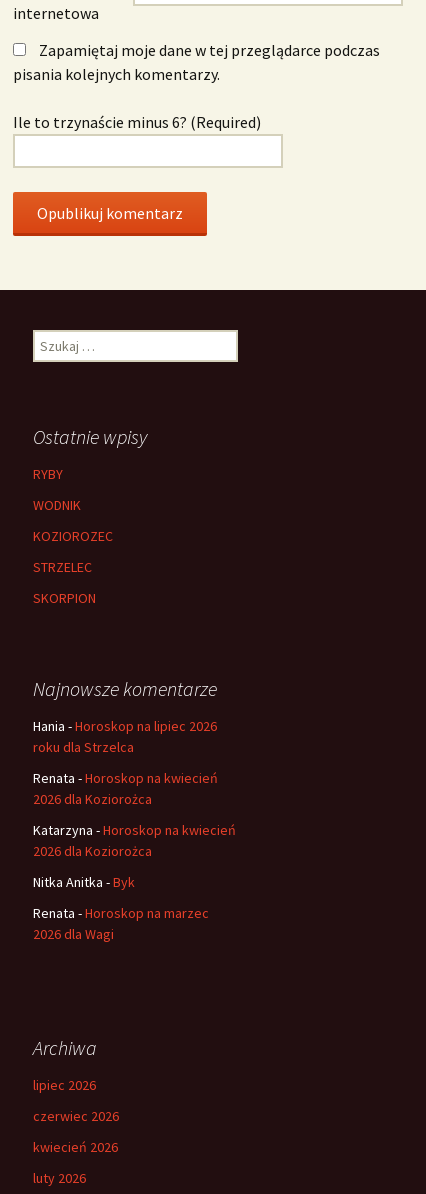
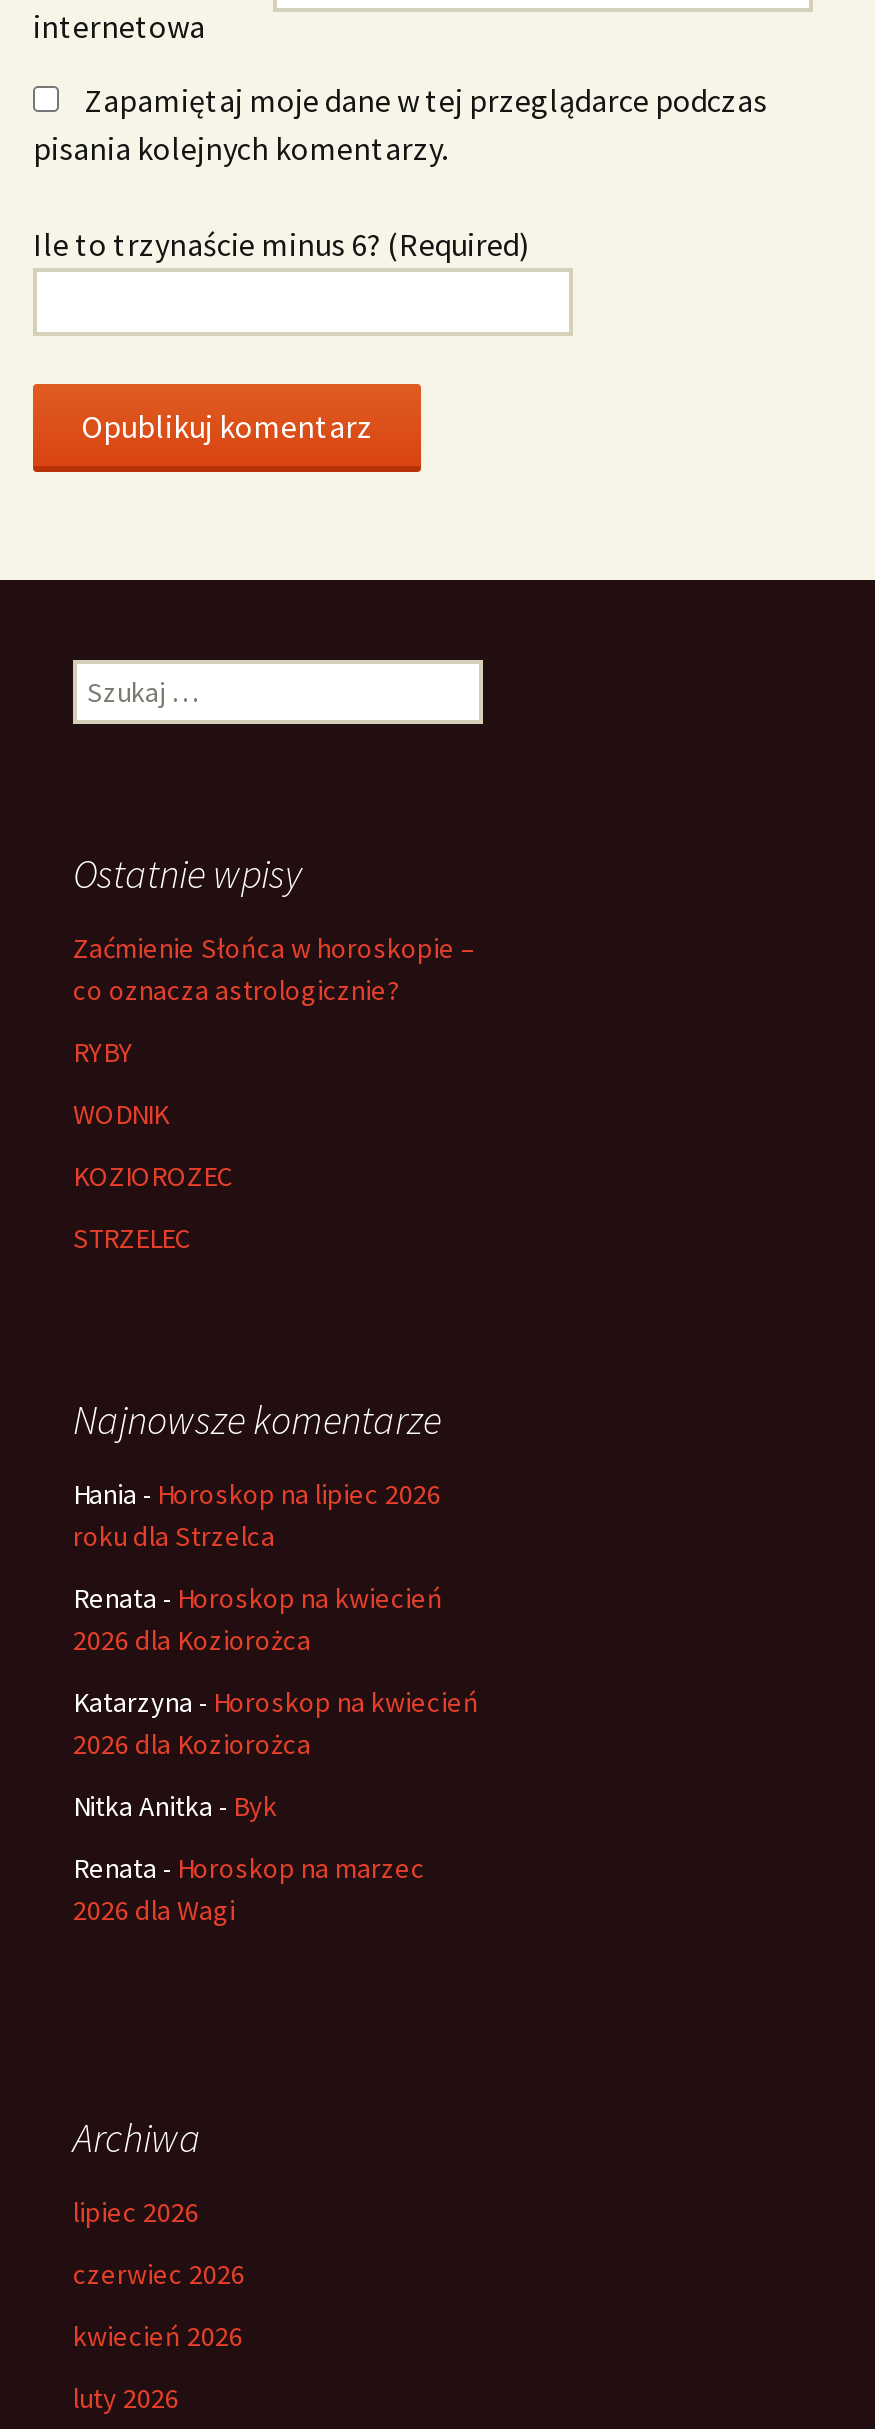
none -> [73,930,475,1008] Zaćmienie Słońca w horoskopie – | co oznacza astrologicznie?
moved [33,465,113,576] -> [73,1034,233,1256]: RYBY | WODNIK | KOZIOROZEC | STRZELEC
[33,589,96,607] SKORPION -> none

